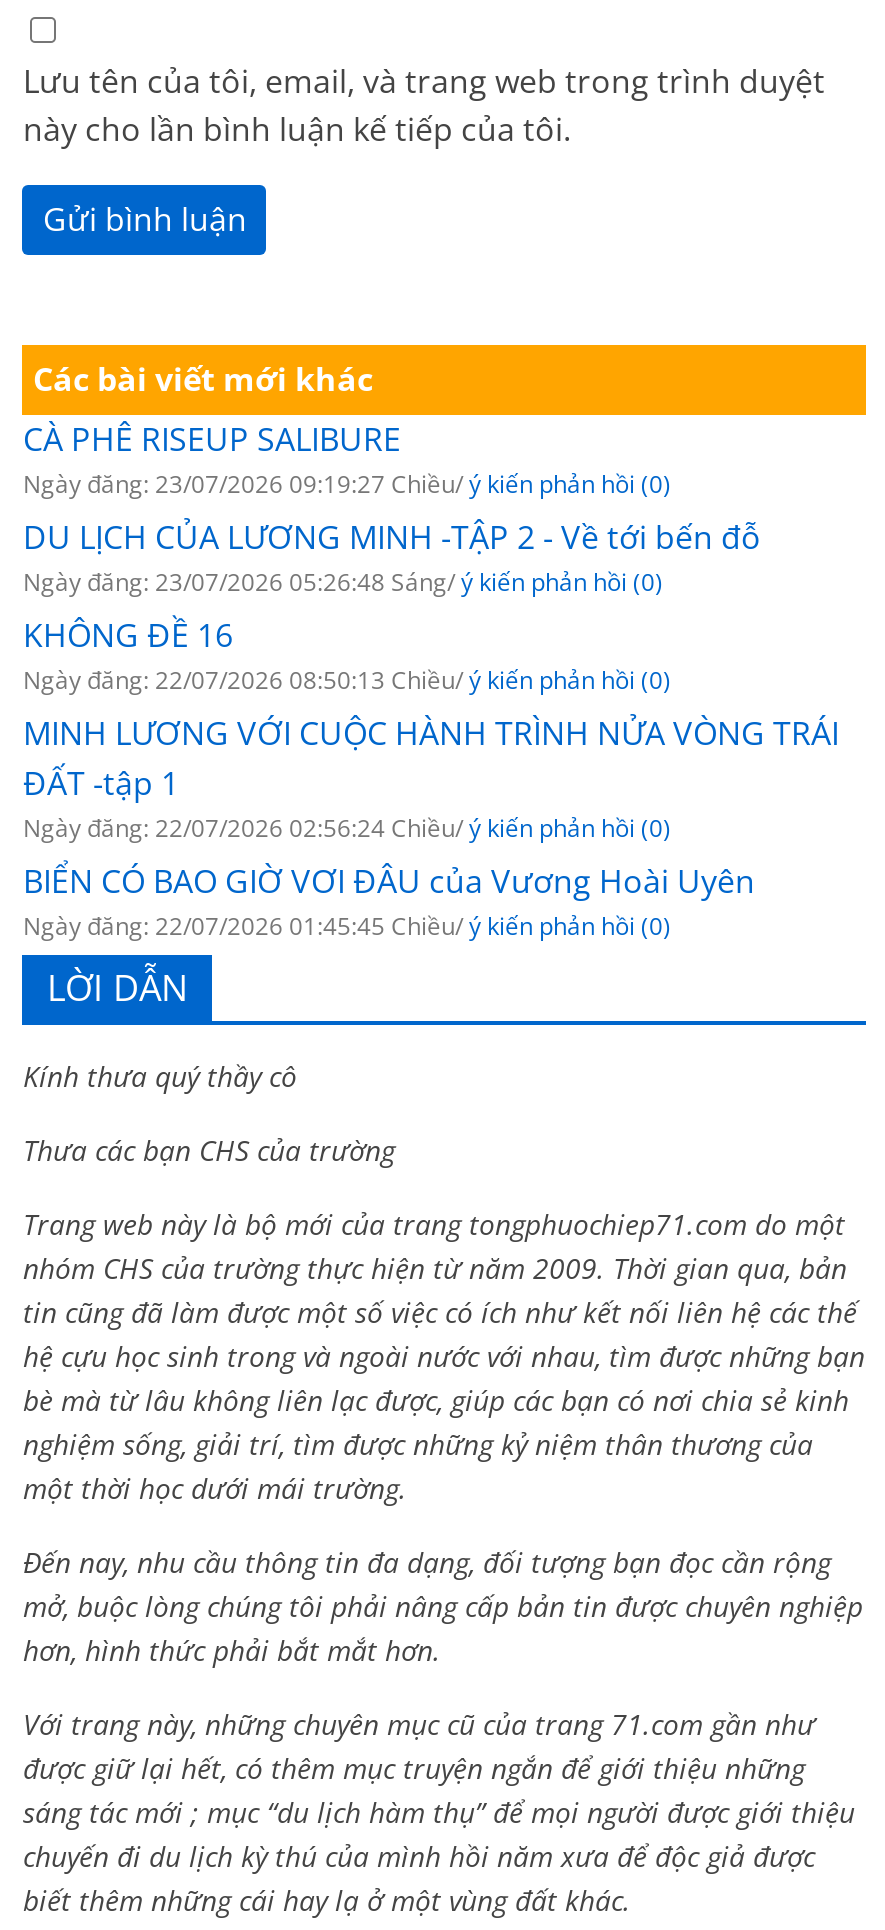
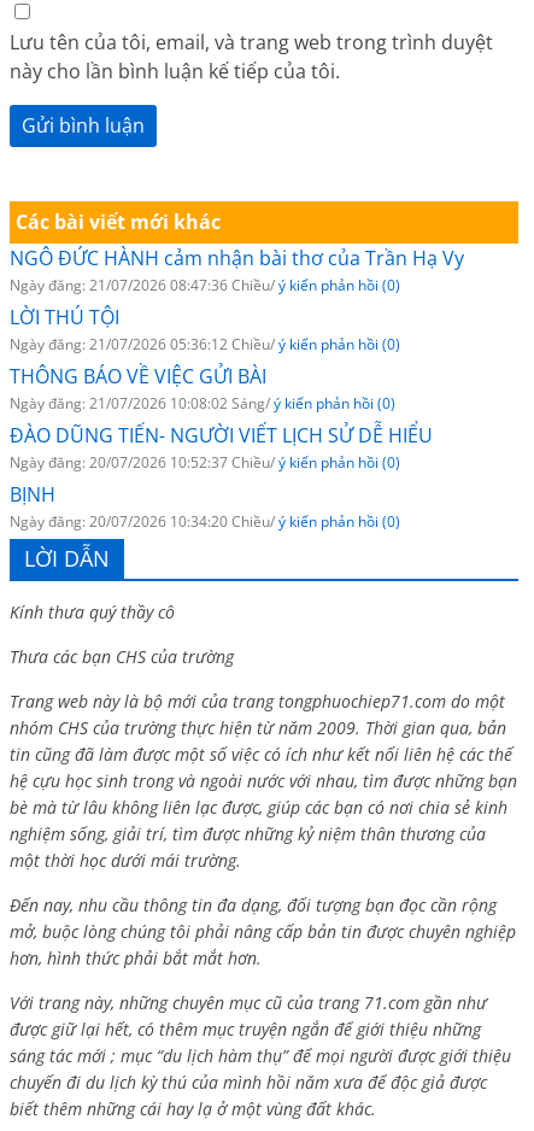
[23,417,839,943] CÀ PHÊ RISEUP SALIBURE | Ngày đăng: 23/07/2026 09:19:27 Chiều/ ý kiến phản hồi (0) | DU LỊCH CỦA LƯƠNG MINH -TẬP 2 - Về tới bến đỗ | Ngày đăng: 23/07/2026 05:26:48 Sáng/ ý kiến phản hồi (0) | KHÔNG ĐỀ 16 | Ngày đăng: 22/07/2026 08:50:13 Chiều/ ý kiến phản hồi (0) | MINH LƯƠNG VỚI CUỘC HÀNH TRÌNH NỬA VÒNG TRÁI | ĐẤT -tập 1 | Ngày đăng: 22/07/2026 02:56:24 Chiều/ ý kiến phản hồi (0) | BIỂN CÓ BAO GIỜ VƠI ĐÂU của Vương Hoài Uyên | Ngày đăng: 22/07/2026 01:45:45 Chiều/ ý kiến phản hồi (0) -> [10,245,465,532] NGÔ ĐỨC HÀNH cảm nhận bài thơ của Trần Hạ Vy | Ngày đăng: 21/07/2026 08:47:36 Chiều/ ý kiến phản hồi (0) | LỜI THÚ TỘI | Ngày đăng: 21/07/2026 05:36:12 Chiều/ ý kiến phản hồi (0) | THÔNG BÁO VỀ VIỆC GỬI BÀI | Ngày đăng: 21/07/2026 10:08:02 Sáng/ ý kiến phản hồi (0) | ĐÀO DŨNG TIẾN- NGƯỜI VIẾT LỊCH SỬ DỄ HIỂU | Ngày đăng: 20/07/2026 10:52:37 Chiều/ ý kiến phản hồi (0) | BỊNH | Ngày đăng: 20/07/2026 10:34:20 Chiều/ ý kiến phản hồi (0)

